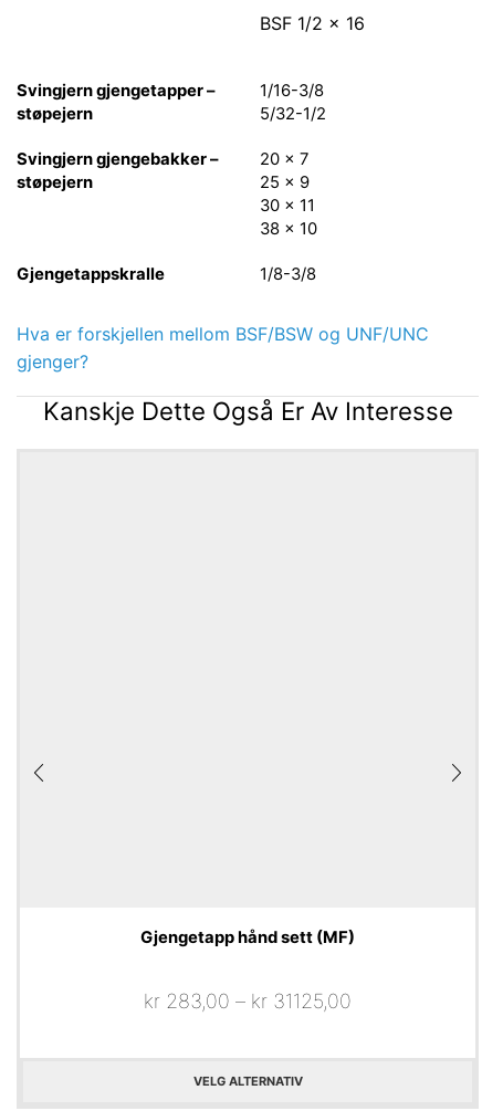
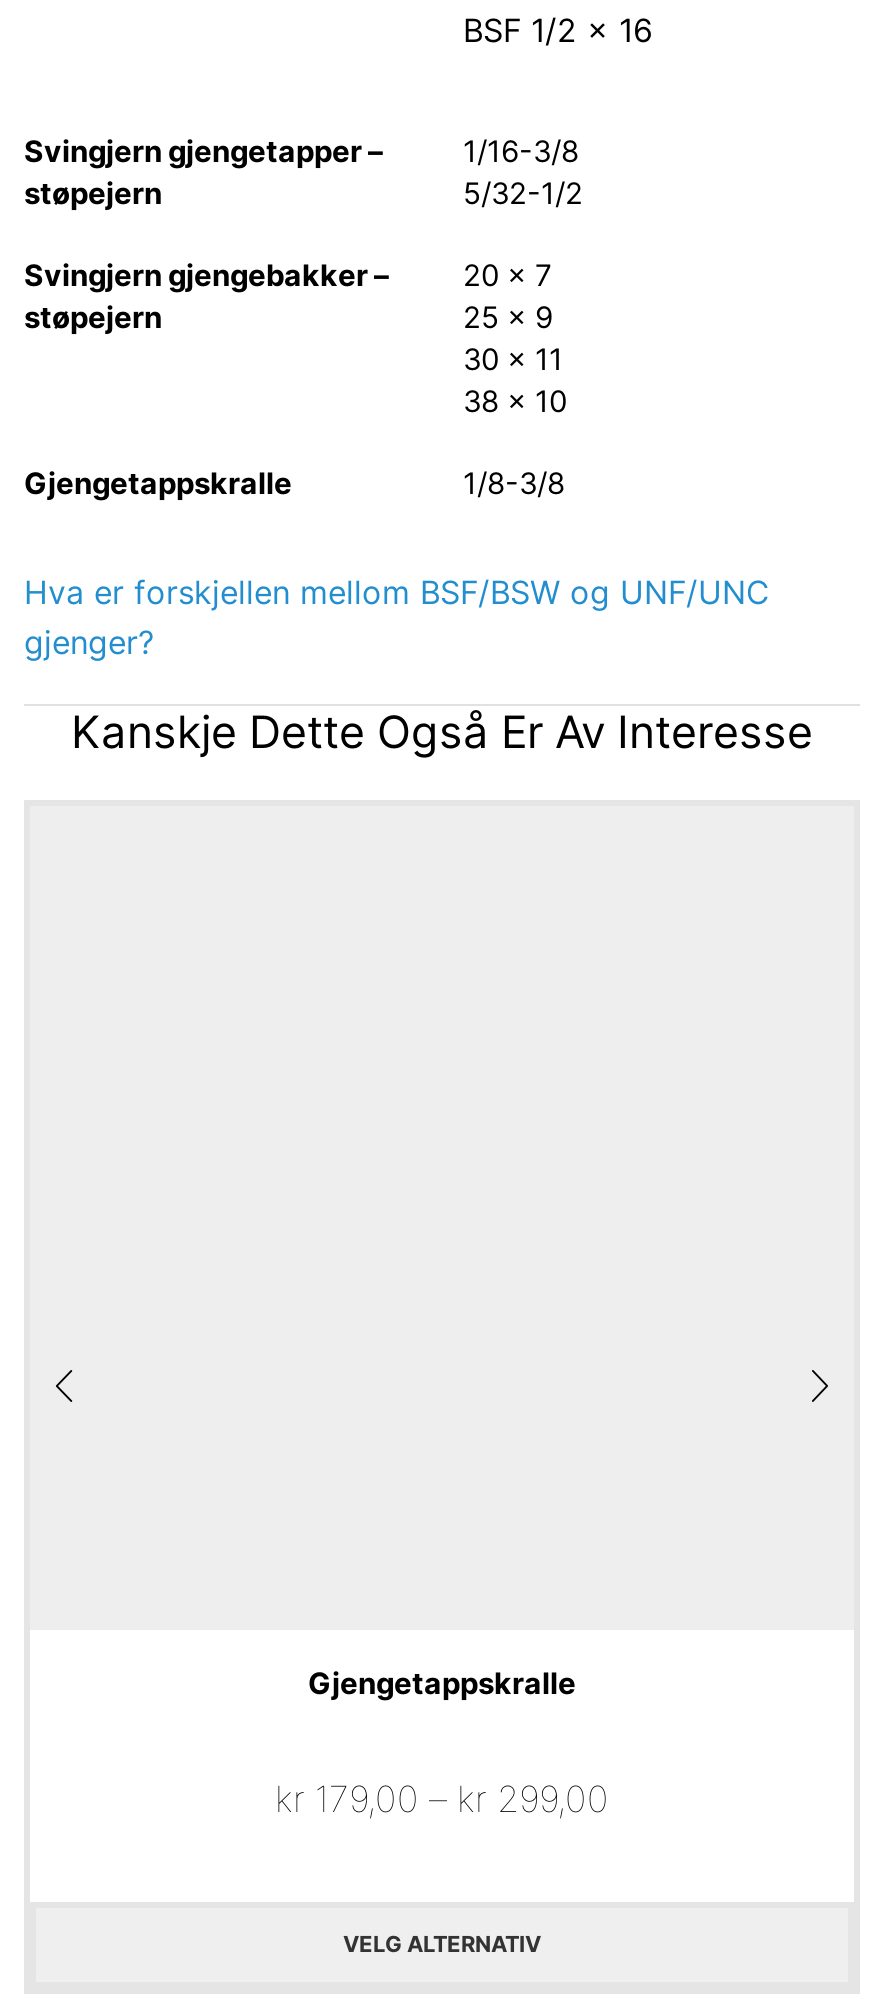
[140,927,355,947] Gjengetapp hånd sett (MF) -> [308,1666,576,1702] Gjengetappskralle
[144,989,352,1013] kr 283,00 – kr 31125,00 -> [275,1778,609,1820] kr 179,00 – kr 299,00

